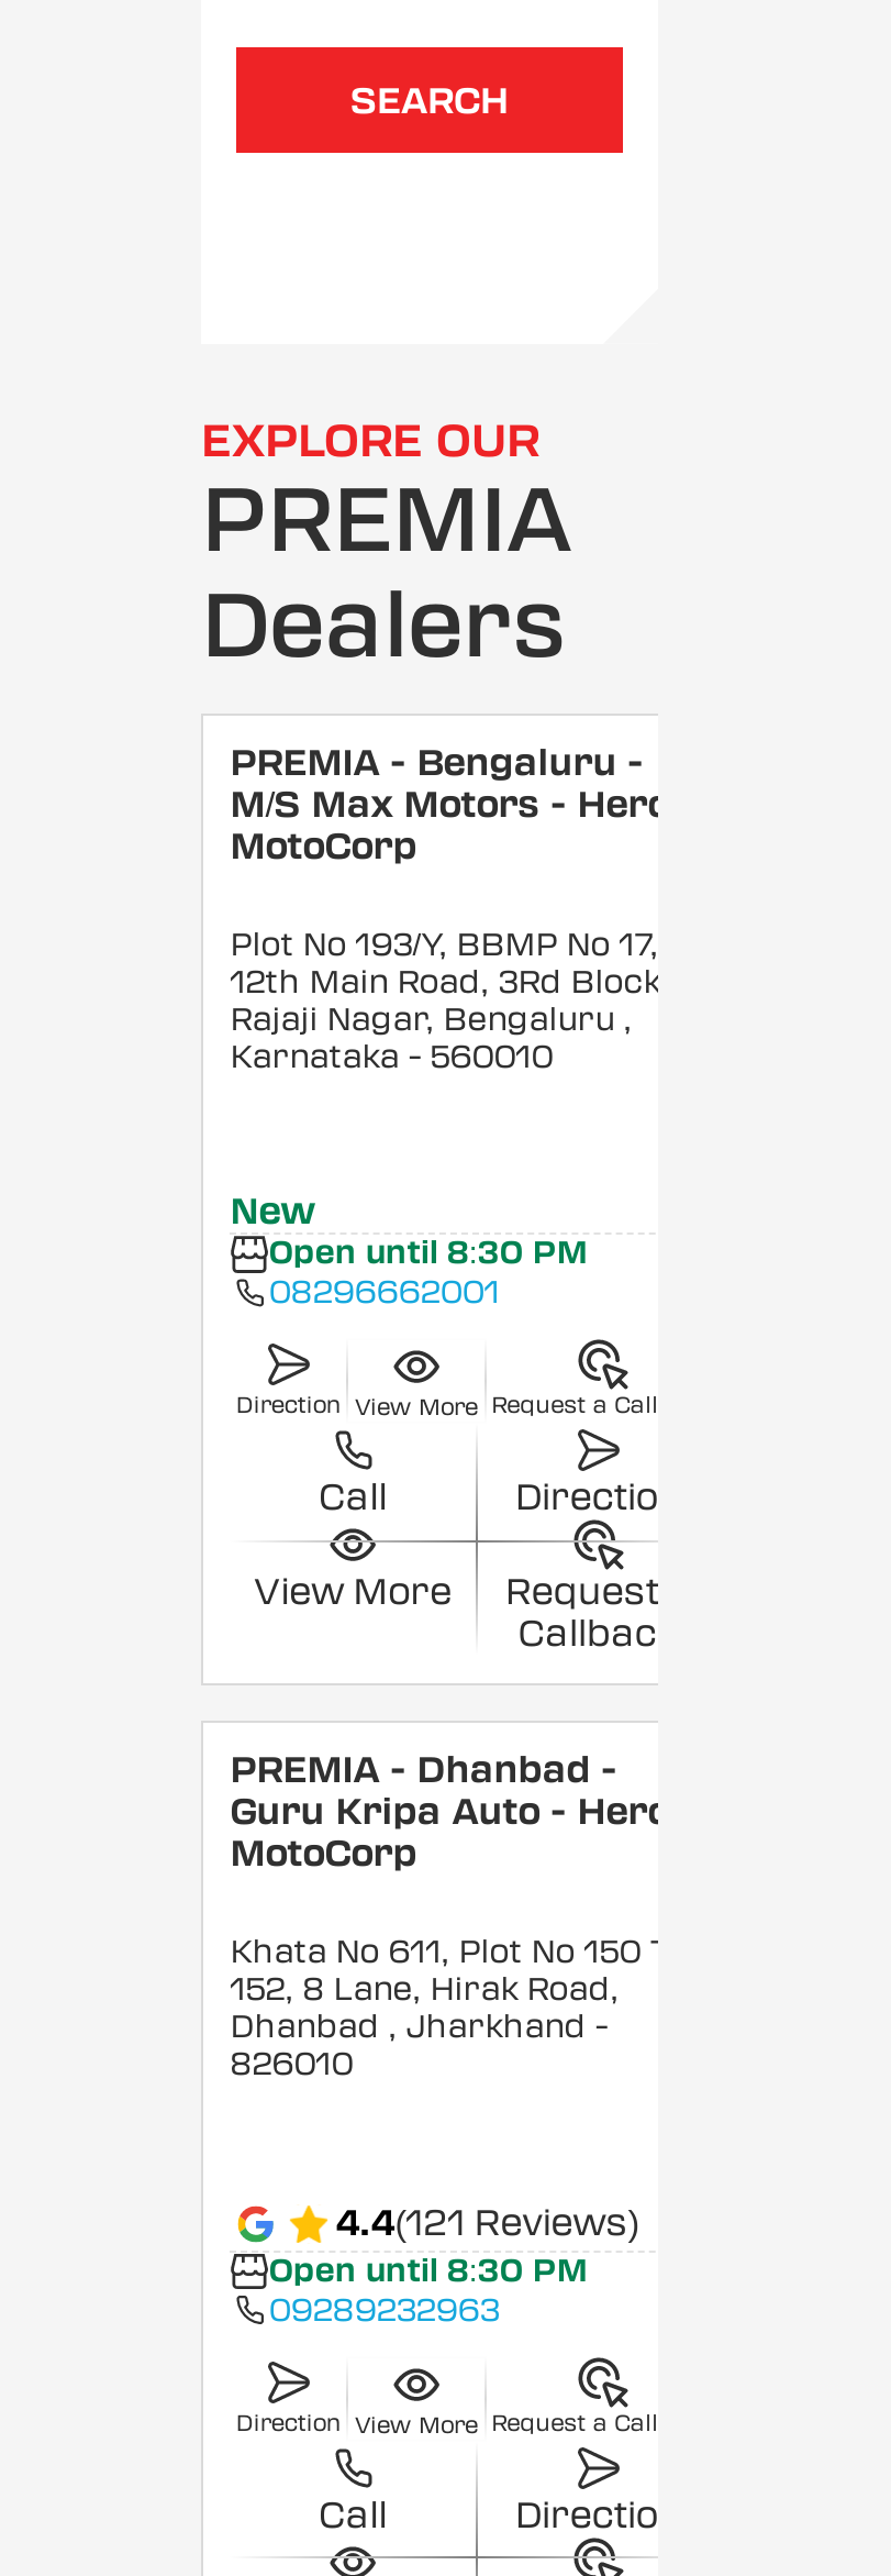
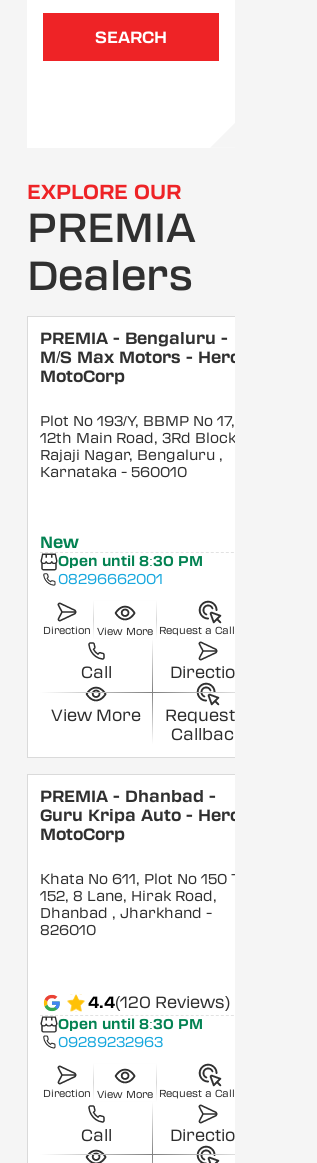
[336,2203,639,2244] 4.4(121 Reviews) -> [88,993,230,1012] 4.4(120 Reviews)

